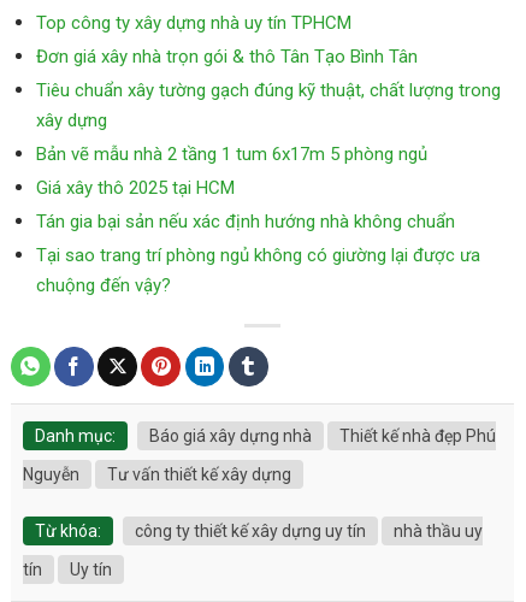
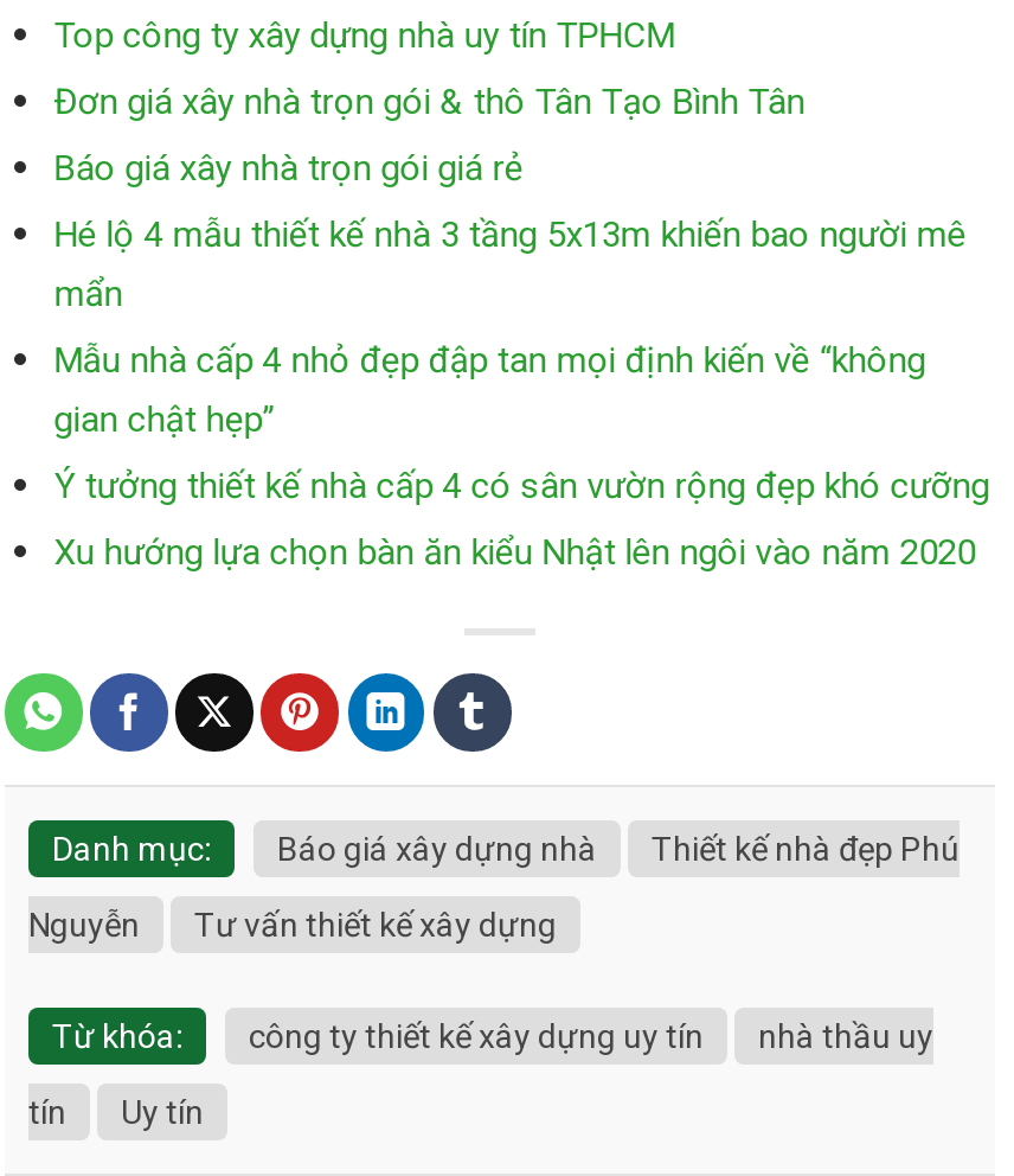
[36,79,500,131] Tiêu chuẩn xây tường gạch đúng kỹ thuật, chất lượng trong | xây dựng -> [54,146,523,188] Báo giá xây nhà trọn gói giá rẻ
[36,143,427,164] Bản vẽ mẫu nhà 2 tầng 1 tum 6x17m 5 phòng ngủ -> [54,212,966,314] Hé lộ 4 mẫu thiết kế nhà 3 tầng 5x13m khiến bao người mê | mẩn
[36,176,234,198] Giá xây thô 2025 tại HCM -> [54,338,926,440] Mẫu nhà cấp 4 nhỏ đẹp đập tan mọi định kiến về “không | gian chật hẹp”
[36,210,455,232] Tán gia bại sản nếu xác định hướng nhà không chuẩn -> [54,464,990,506] Ý tưởng thiết kế nhà cấp 4 có sân vườn rộng đẹp khó cưỡng
[36,244,480,296] Tại sao trang trí phòng ngủ không có giường lại được ưa | chuộng đến vậy? -> [54,530,976,573] Xu hướng lựa chọn bàn ăn kiểu Nhật lên ngôi vào năm 2020

